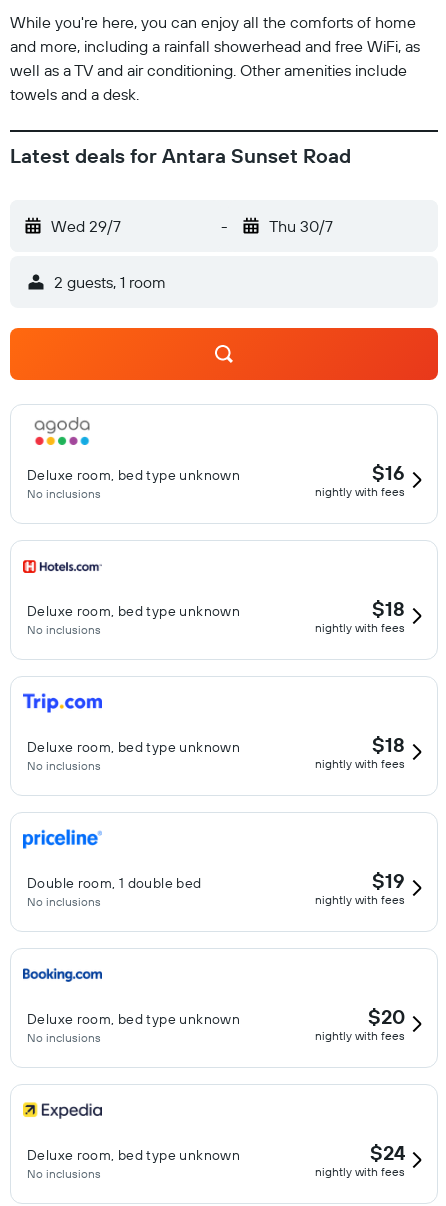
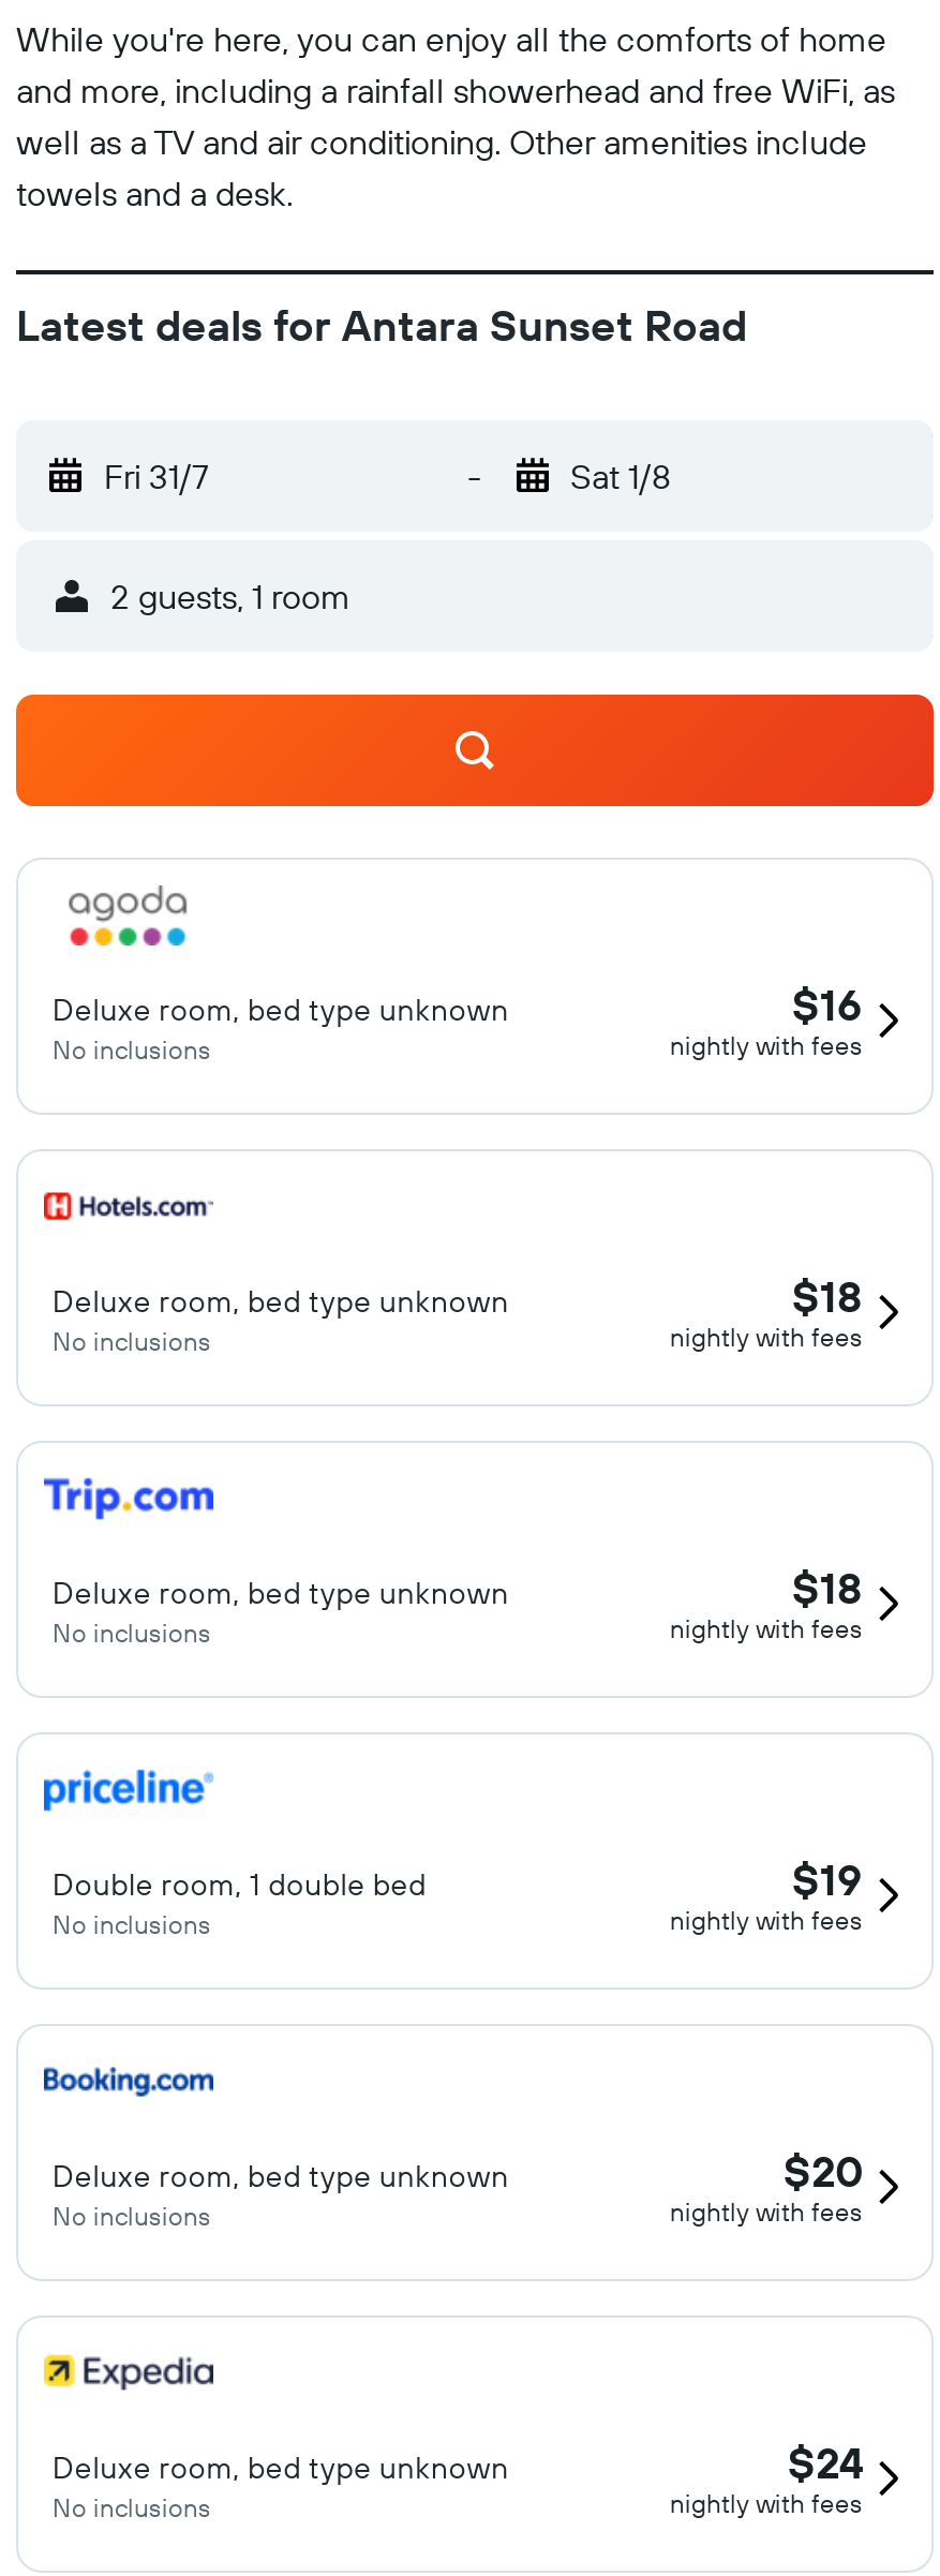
[51,216,121,236] Wed 29/7 -> [104,455,209,497] Fri 31/7
[268,216,332,236] Thu 30/7 -> [570,455,671,497] Sat 1/8

